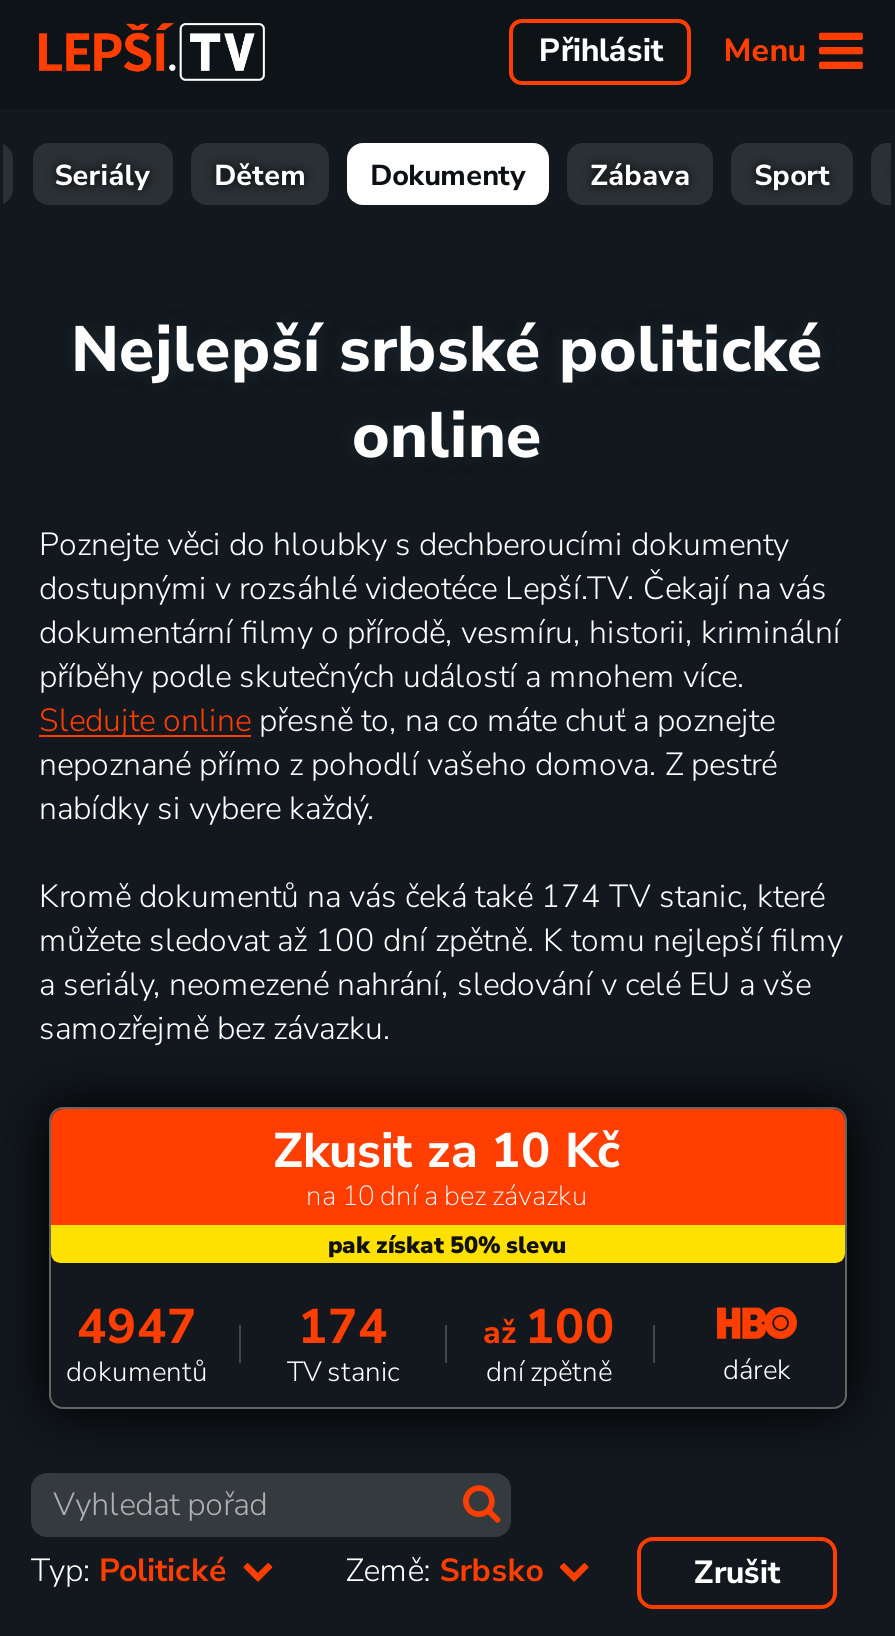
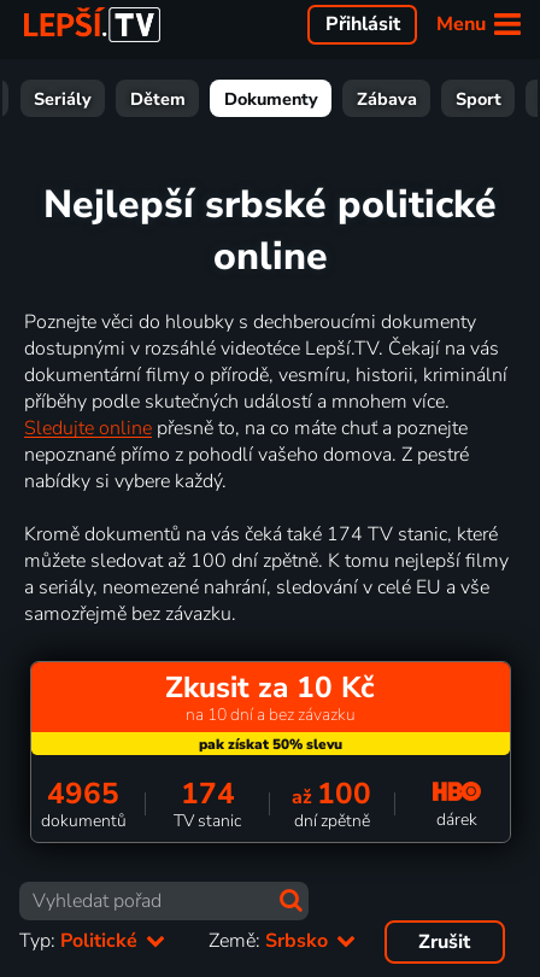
[77,1292,615,1360] 4947 174 až 100 -> [47,773,371,814] 4965 174 až 100

